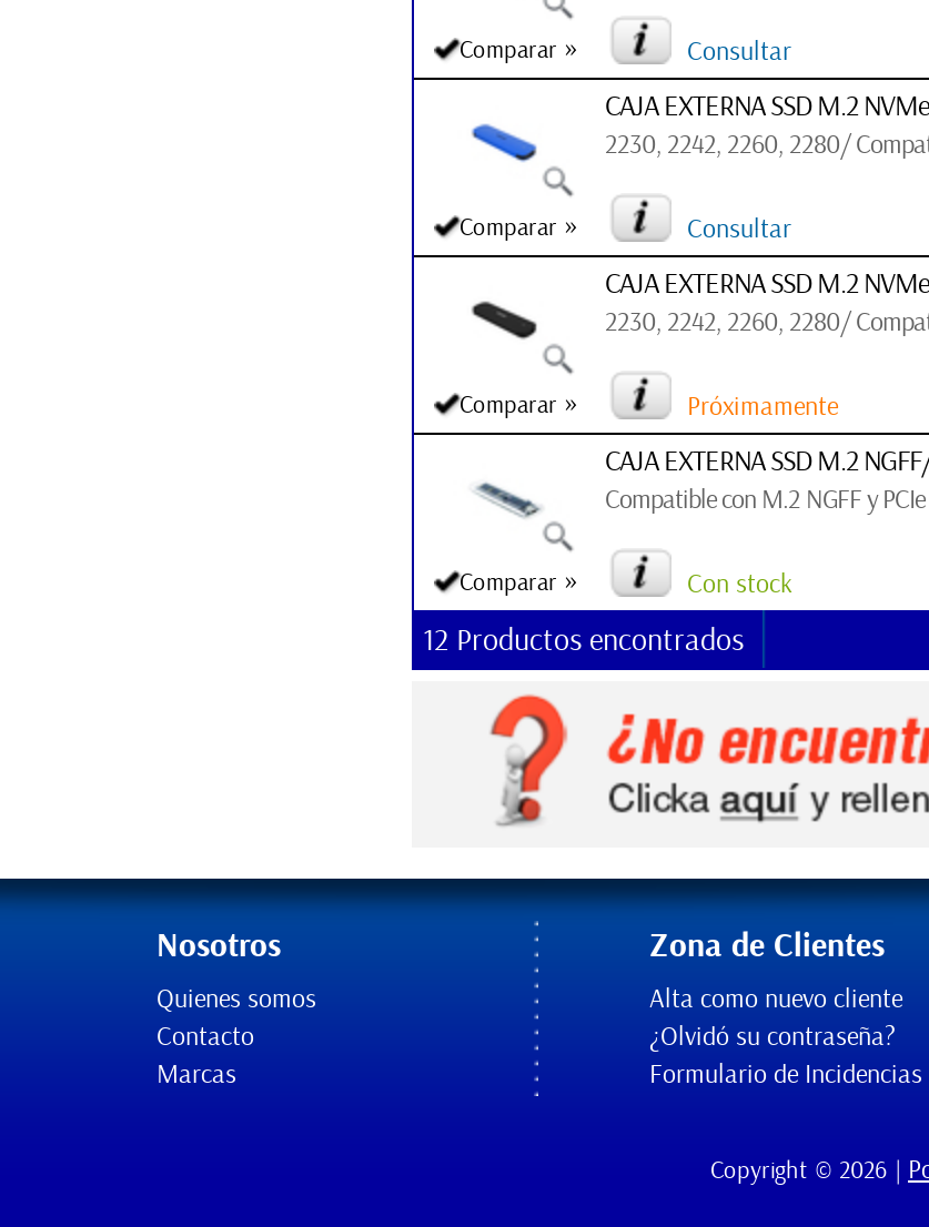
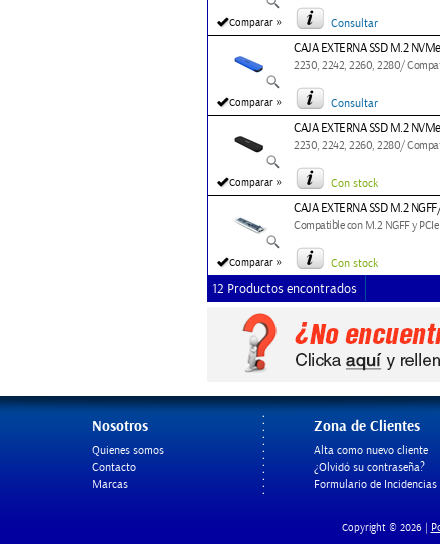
[687,393,838,422] Próximamente -> [331,177,378,190] Con stock

